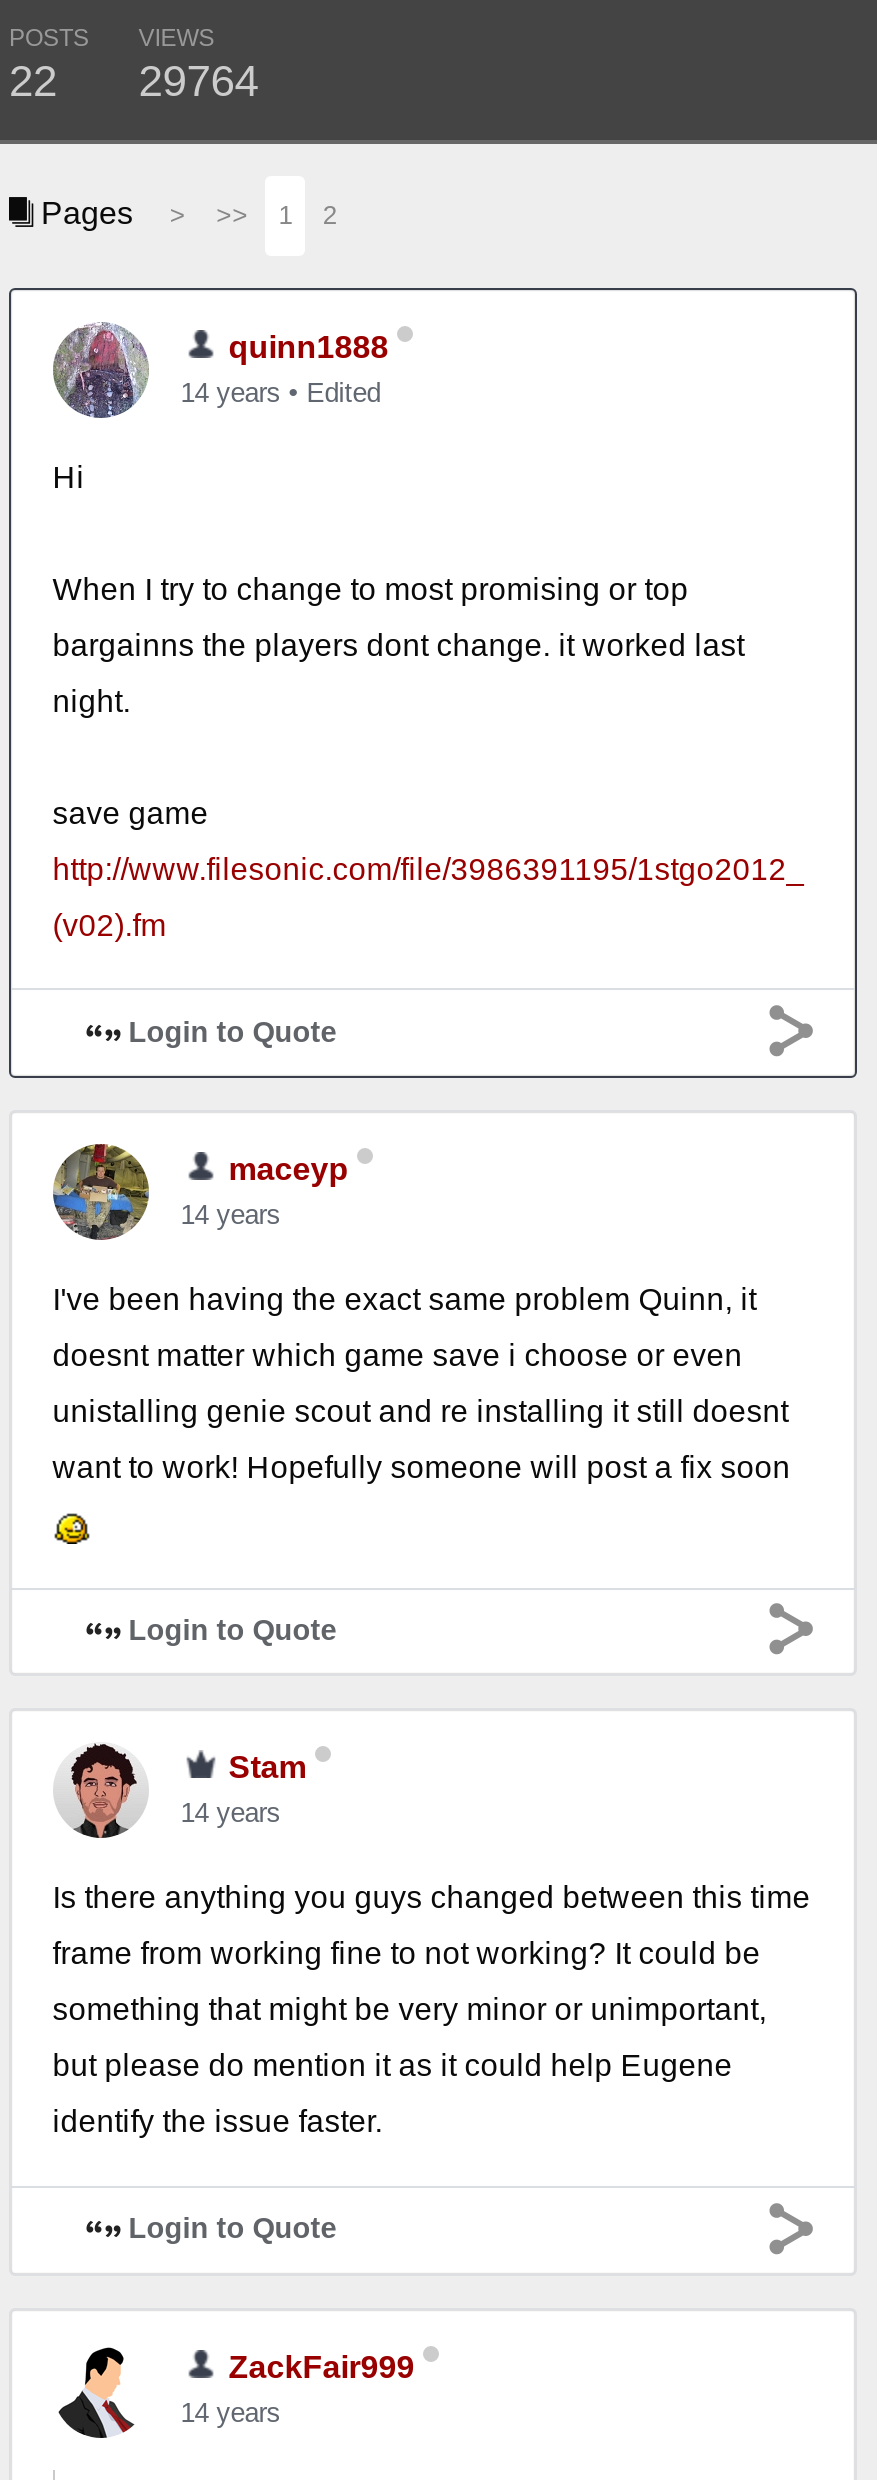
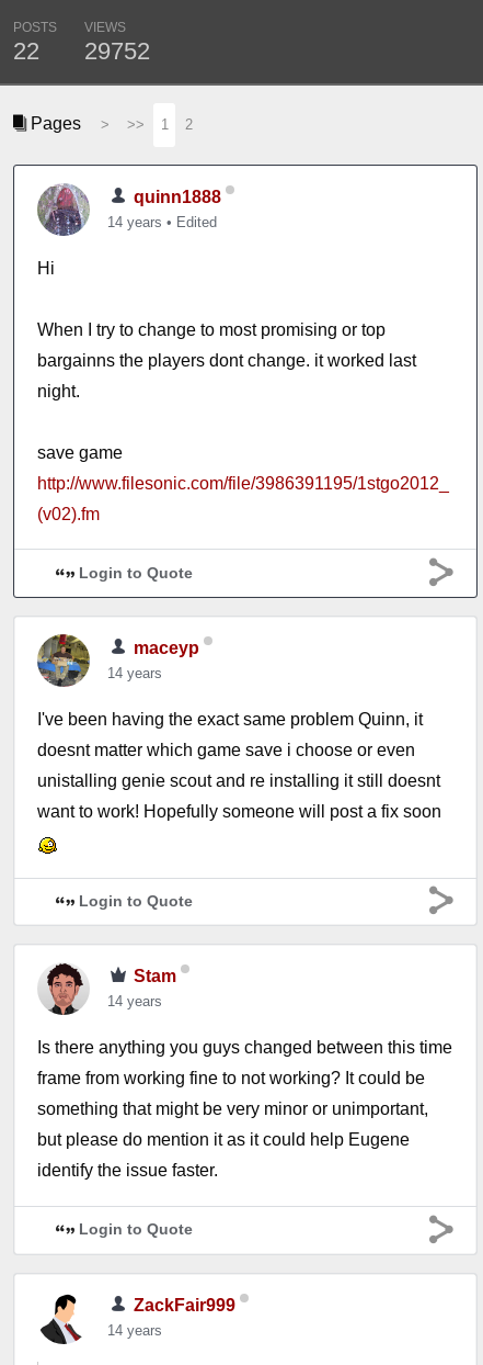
[9,56,259,106] 22 29764 -> [13,37,150,65] 22 29752

